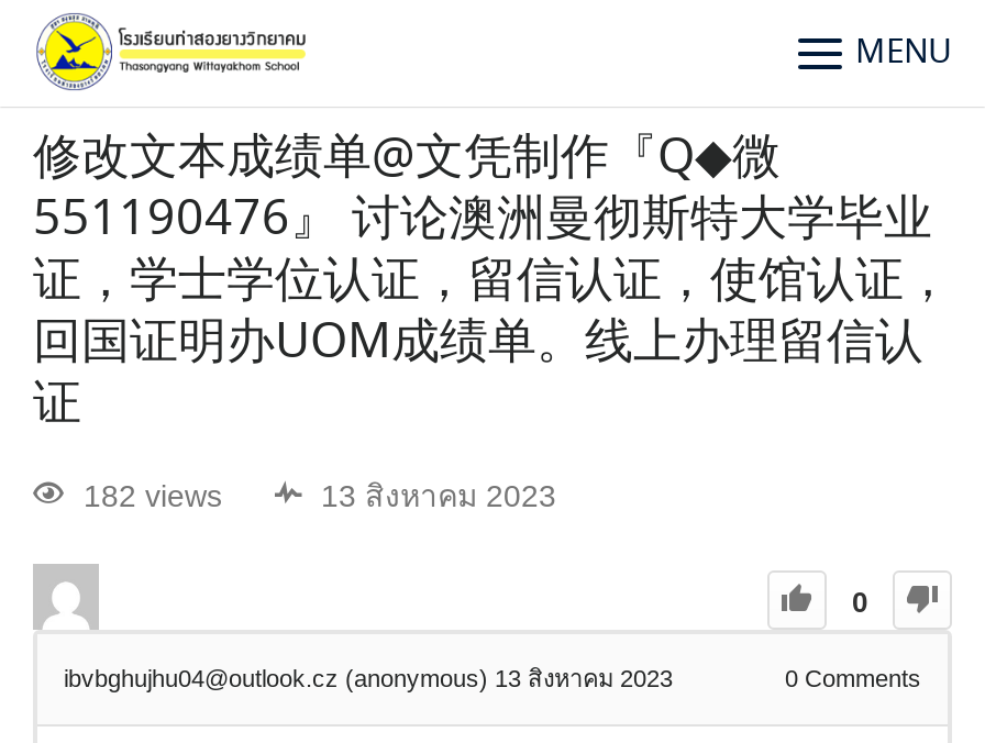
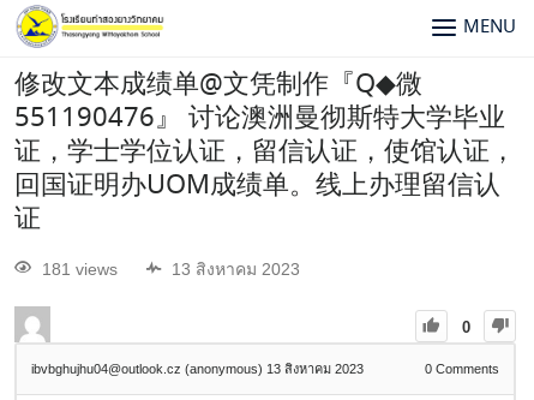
[84,479,222,514] 182 views -> [42,260,118,279] 181 views

